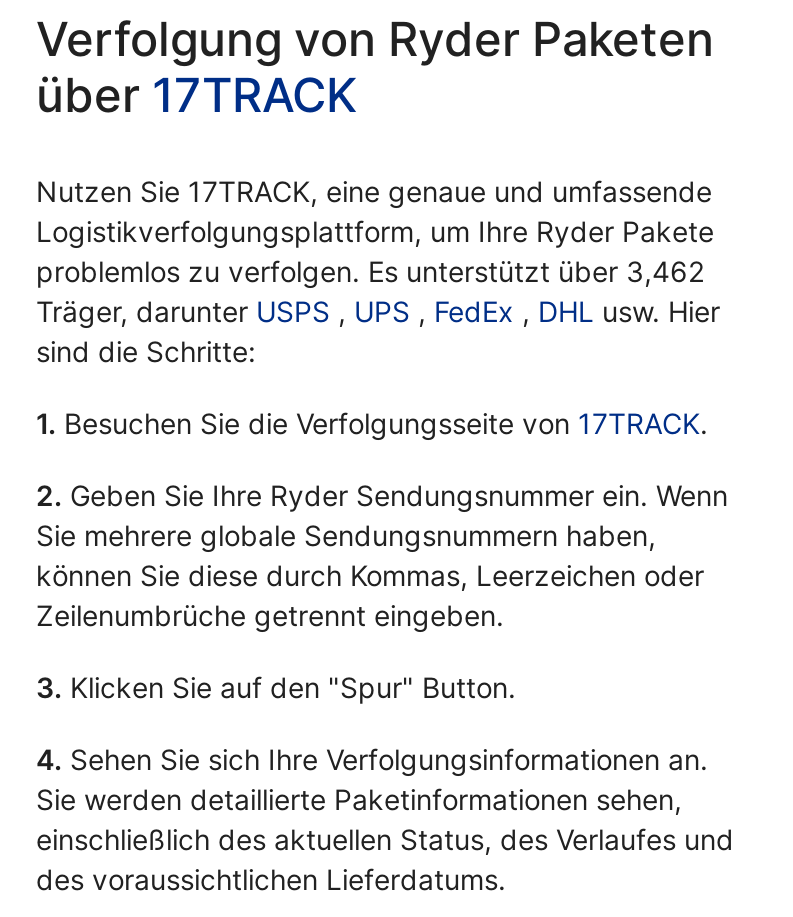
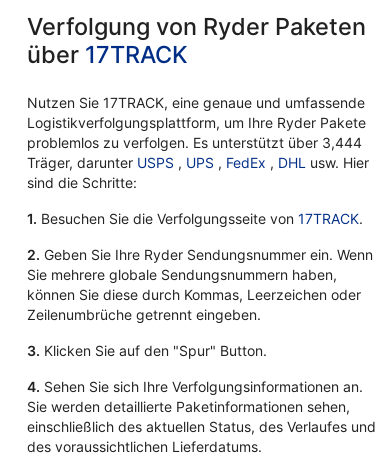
[36,254,704,288] problemlos zu verfolgen. Es unterstützt über 3,462 -> [27,134,362,151] problemlos zu verfolgen. Es unterstützt über 3,444

